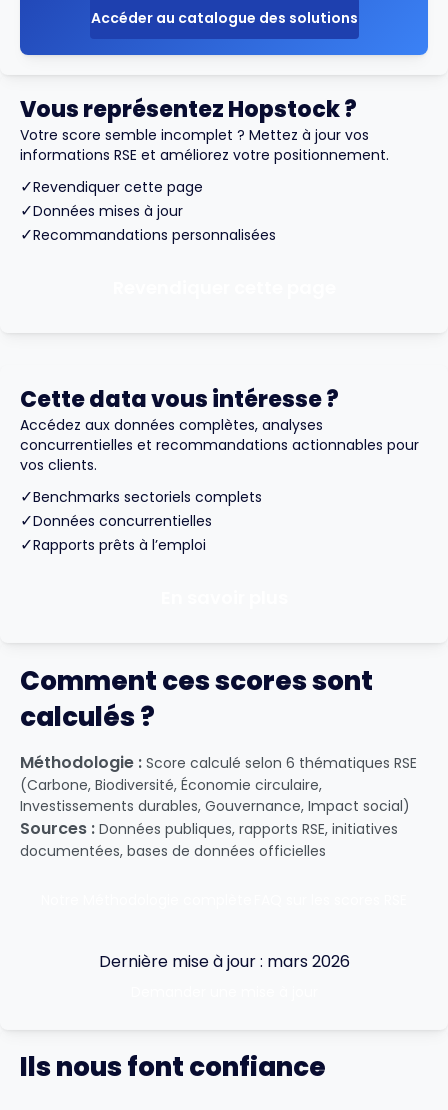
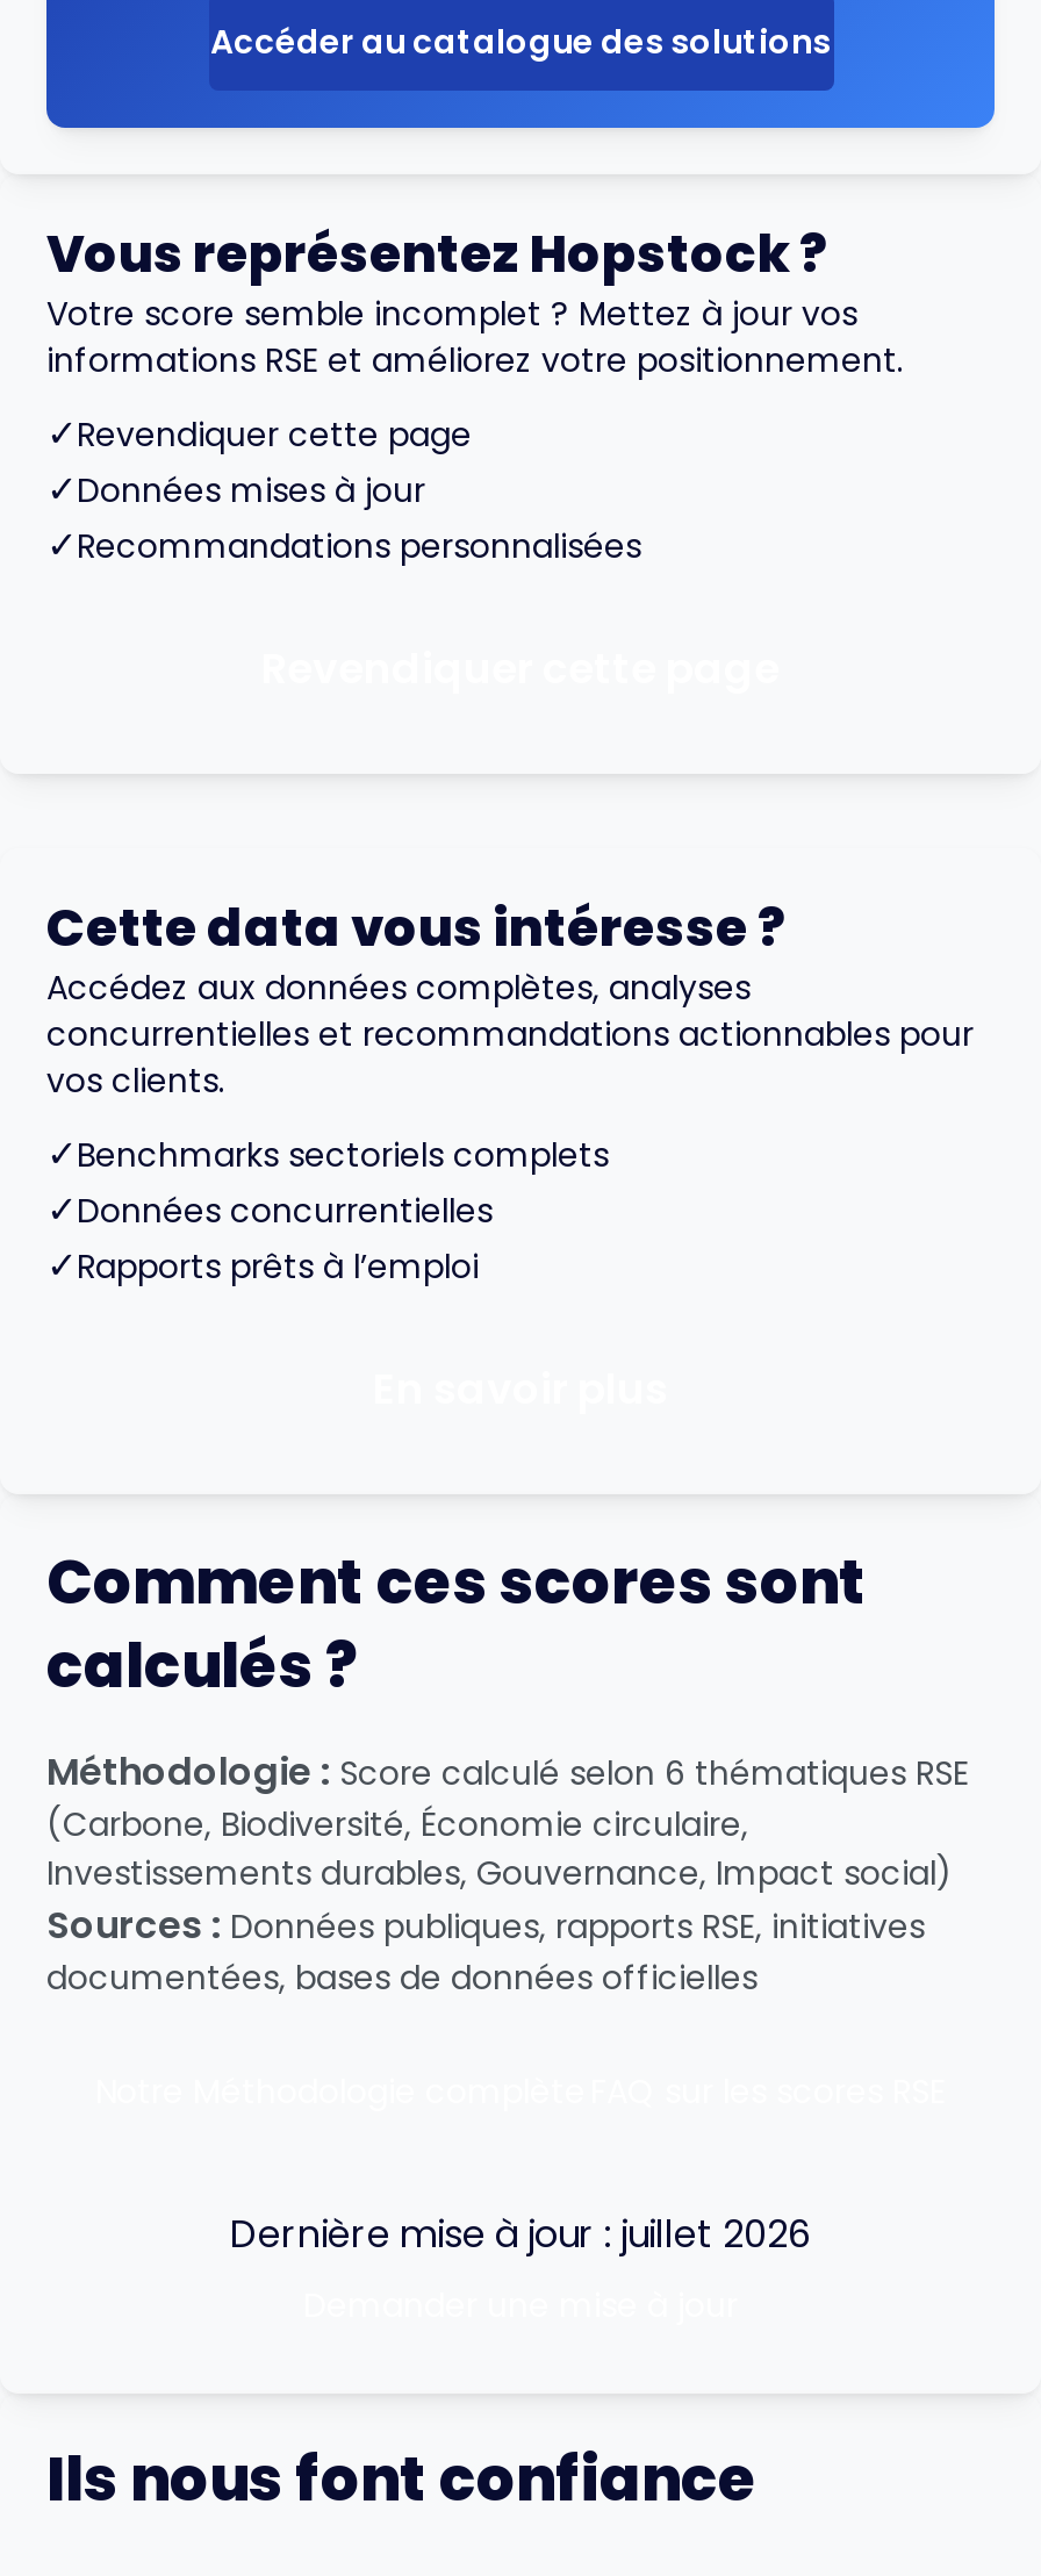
[98,950,349,973] Dernière mise à jour : mars 2026 -> [230,2208,811,2261] Dernière mise à jour : juillet 2026

